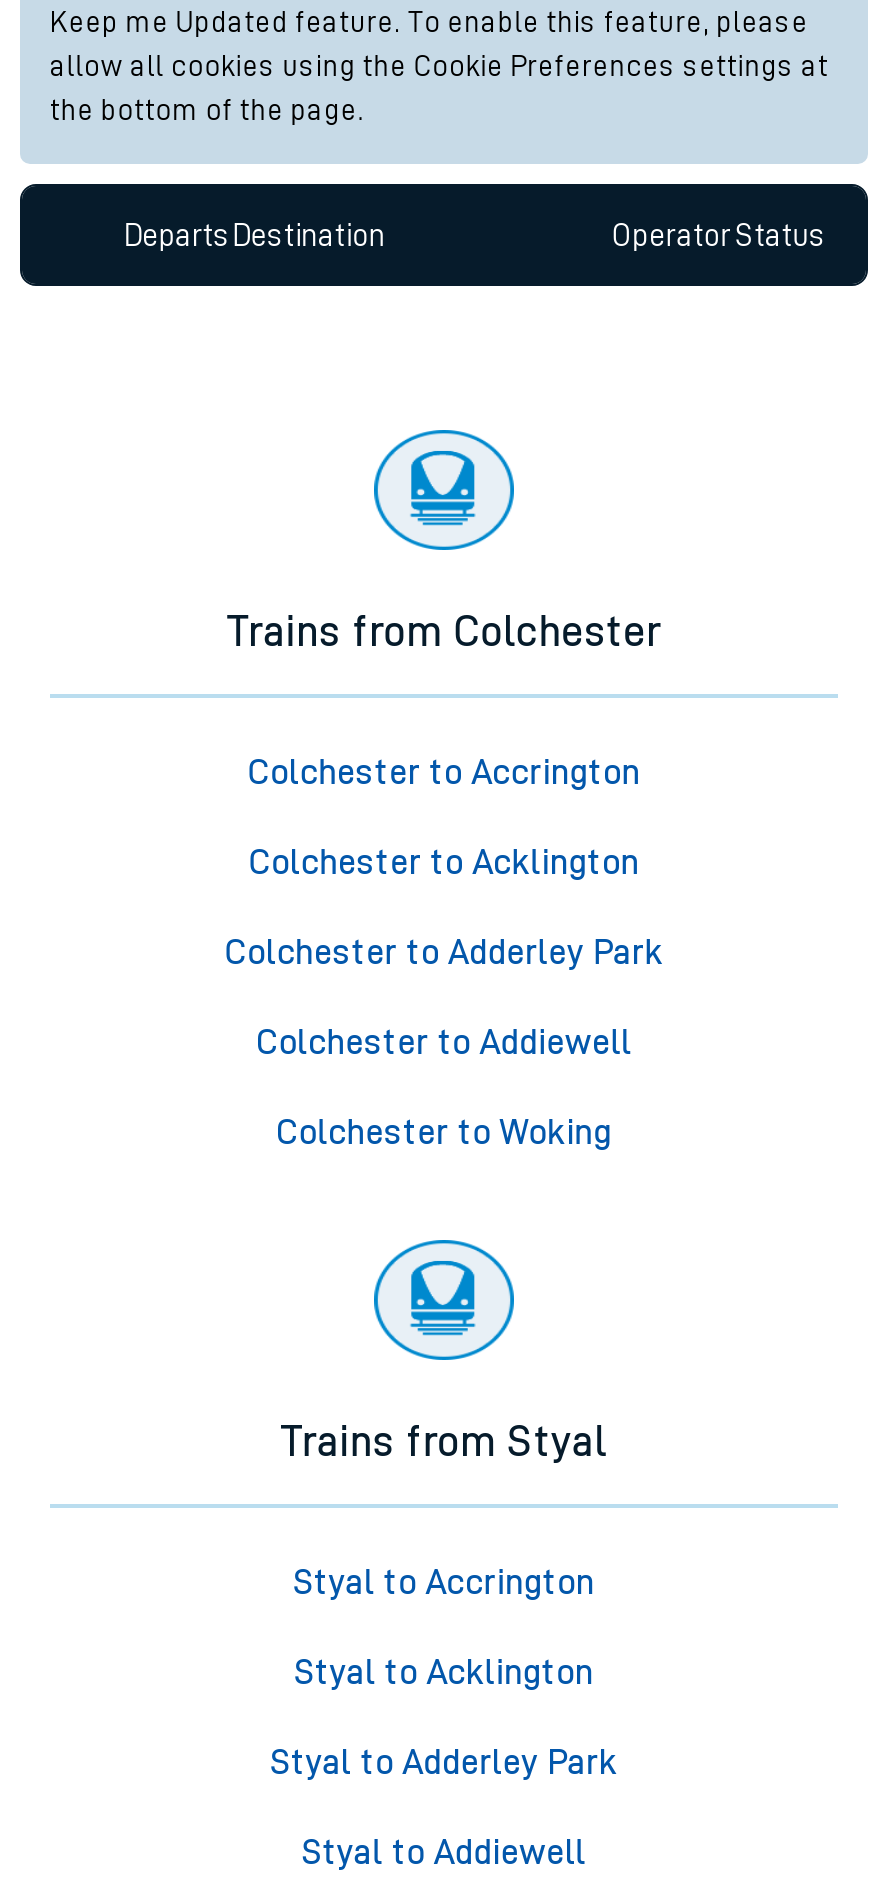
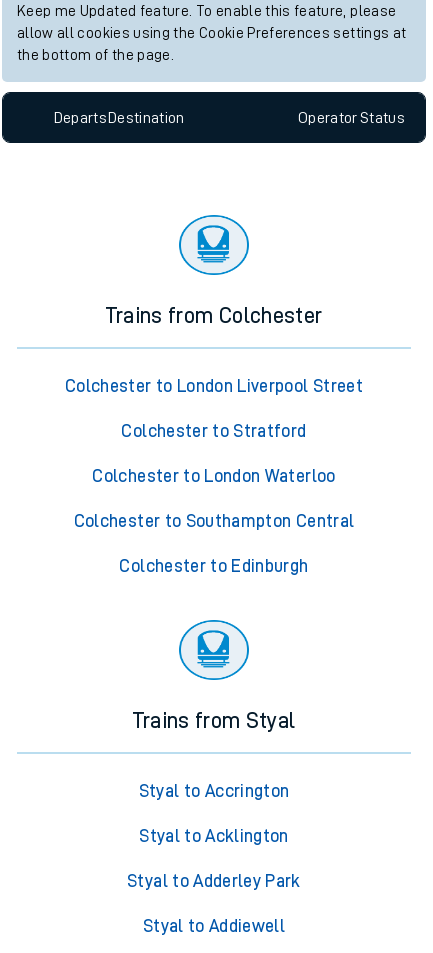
[248,755,640,791] Colchester to Accrington -> [65,377,363,395] Colchester to London Liverpool Street
[249,845,639,881] Colchester to Acklington -> [121,422,306,440] Colchester to Stratford
[225,935,663,971] Colchester to Adderley Park -> [92,467,336,485] Colchester to London Waterloo
[256,1025,632,1061] Colchester to Addiewell -> [74,512,354,530] Colchester to Southampton Central
[276,1115,612,1151] Colchester to Woking -> [119,557,308,575] Colchester to Edinburgh

